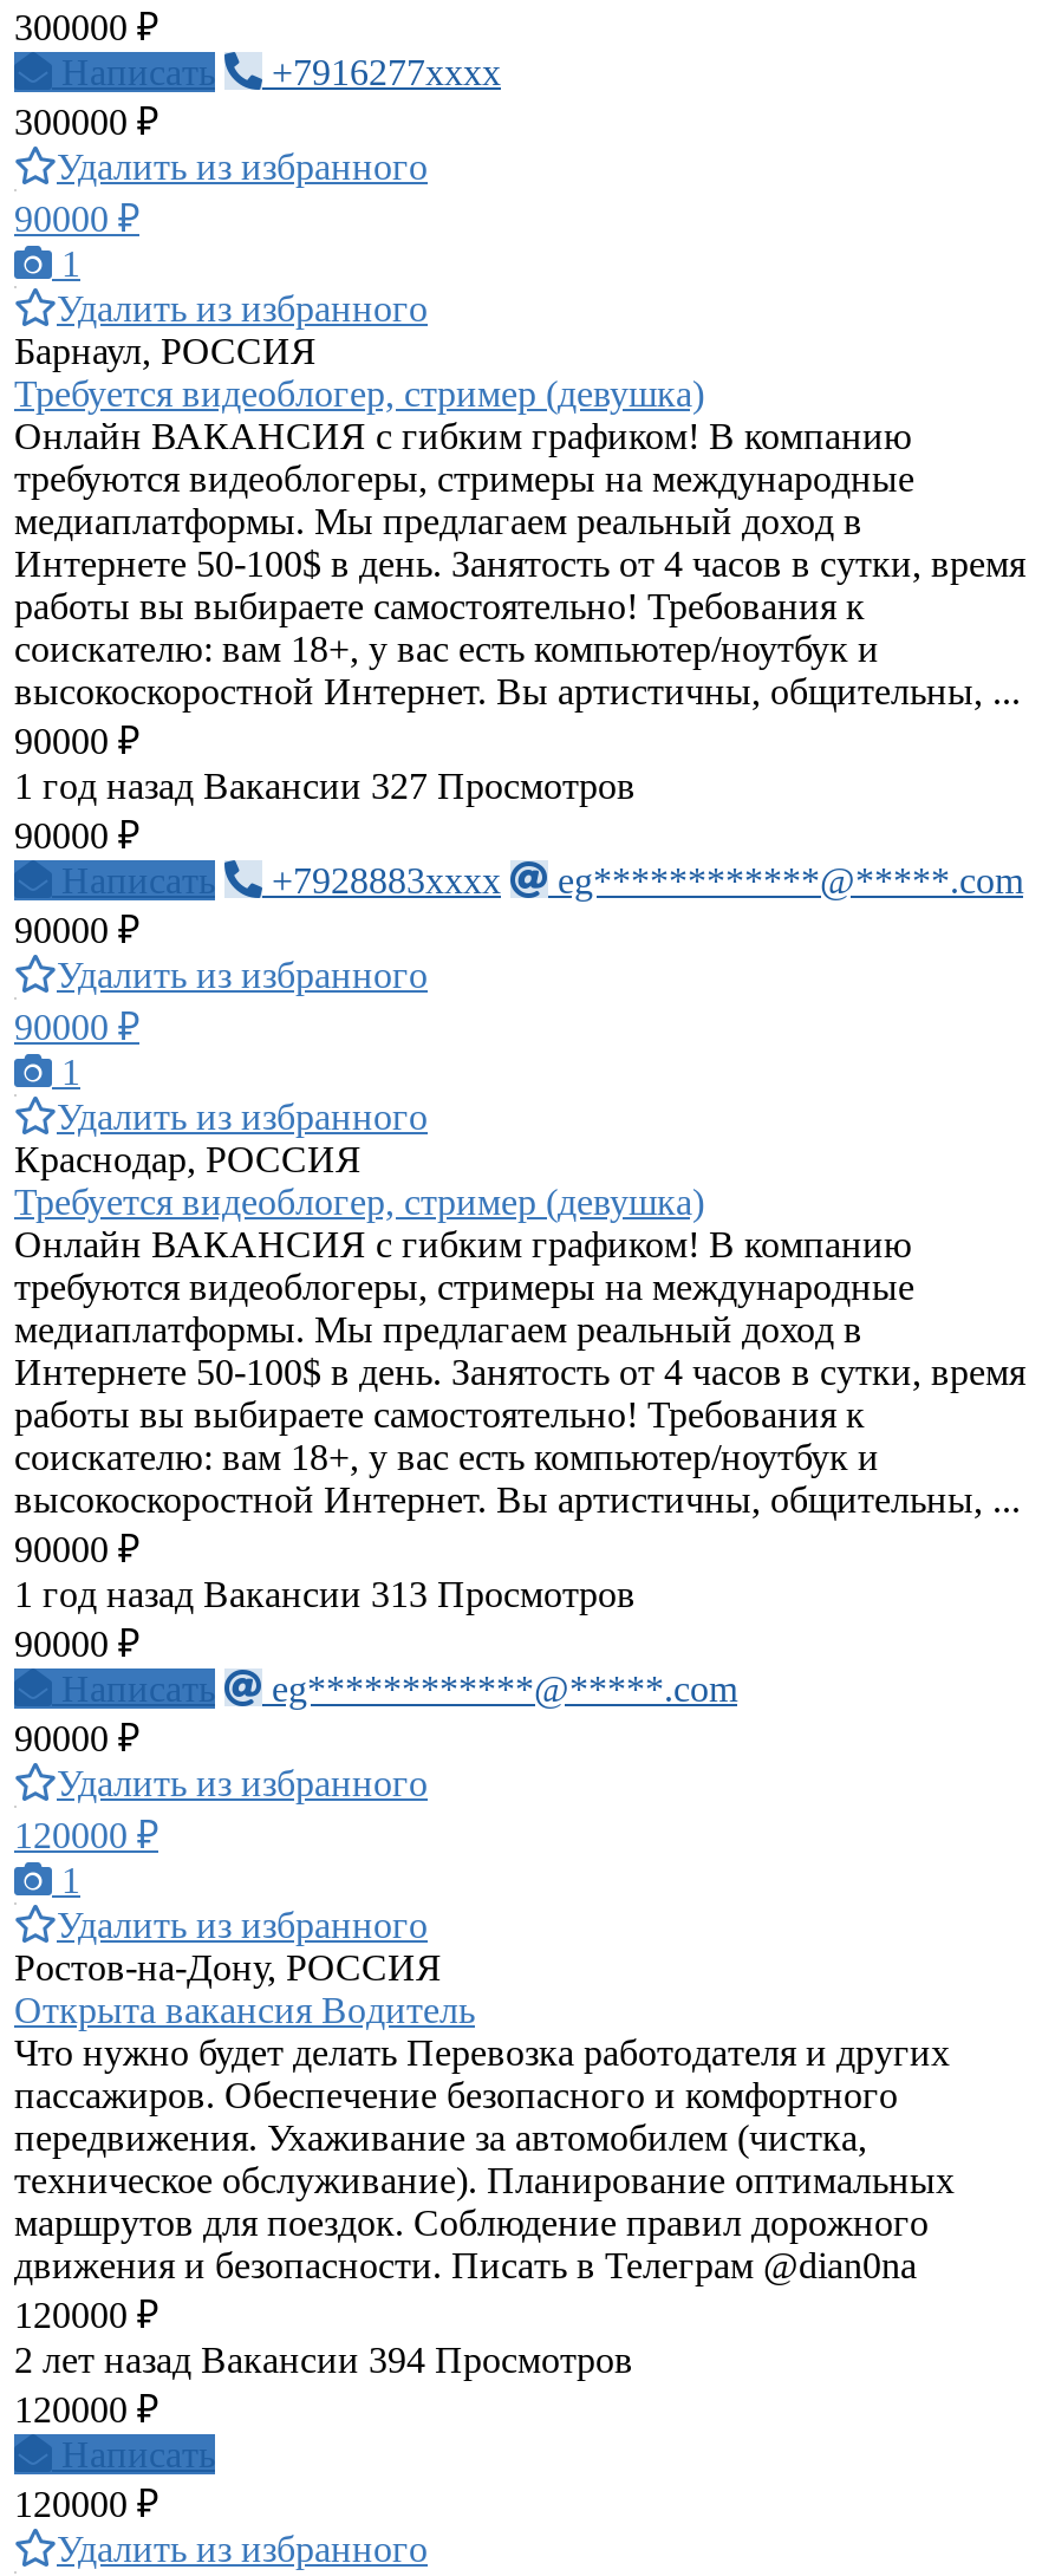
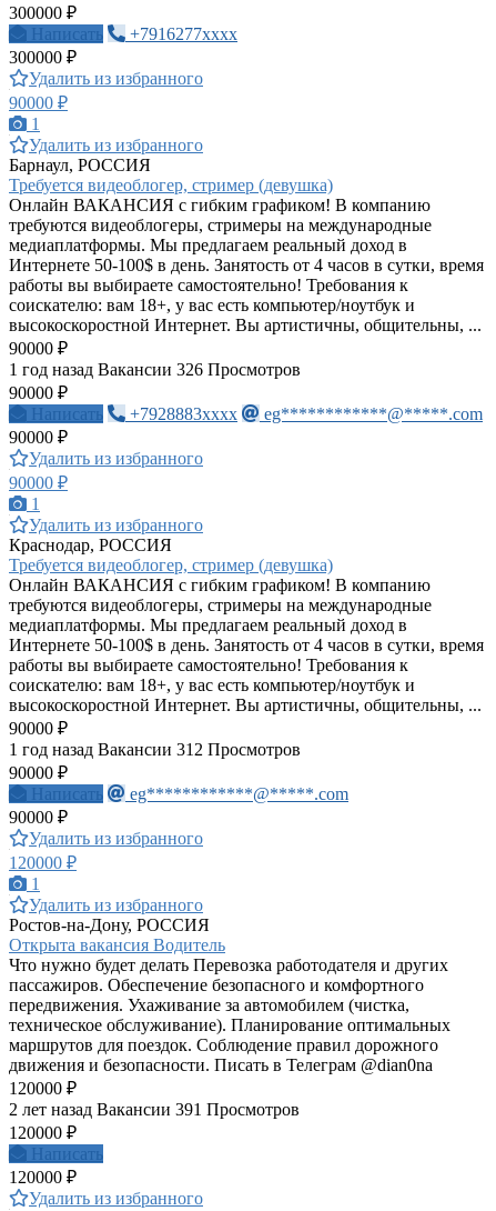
[14,766,636,806] 1 год назад Вакансии 327 Просмотров -> [9,360,301,379] 1 год назад Вакансии 326 Просмотров
[14,1574,636,1614] 1 год назад Вакансии 313 Просмотров -> [9,740,301,759] 1 год назад Вакансии 312 Просмотров
[14,2340,633,2380] 2 лет назад Вакансии 394 Просмотров -> [9,1100,300,1119] 2 лет назад Вакансии 391 Просмотров

